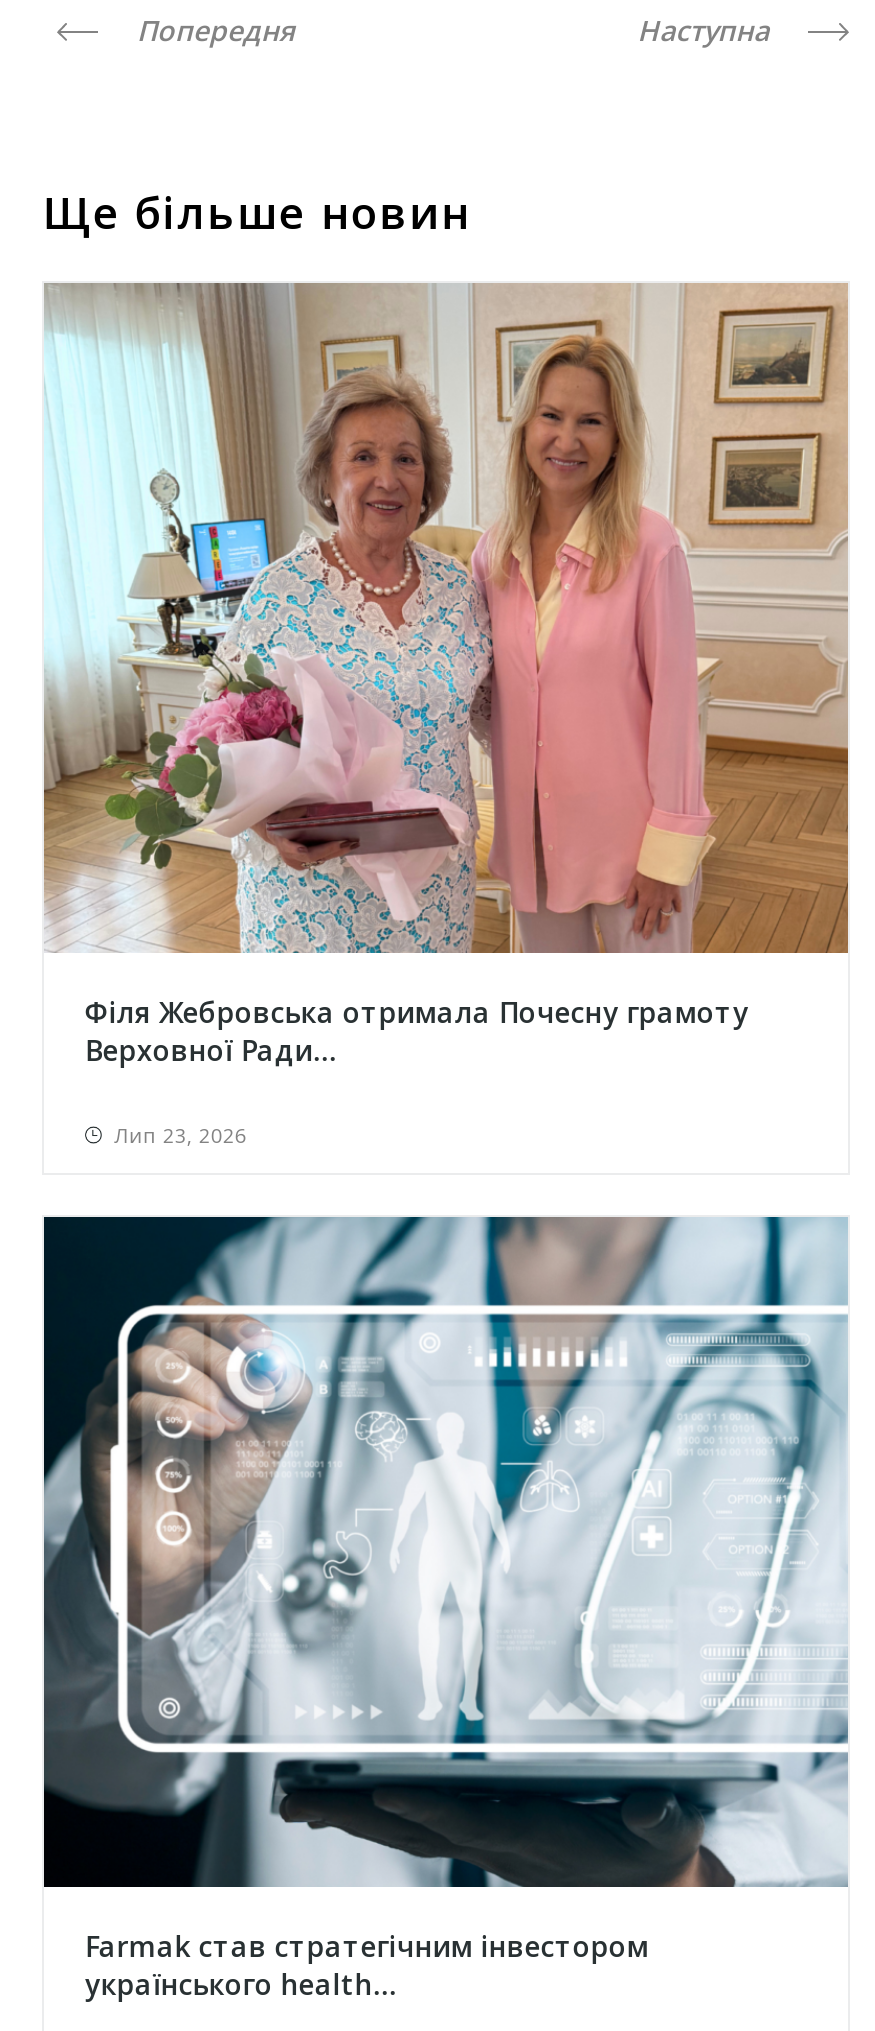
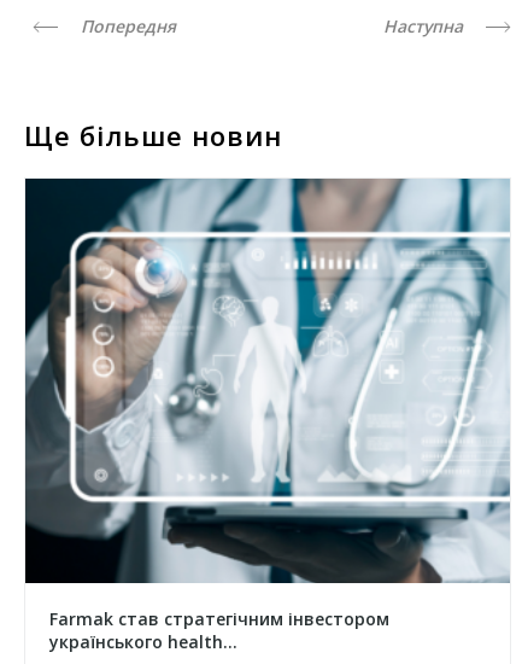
[42,281,850,1148] [image] | Філя Жебровська отримала Почесну грамоту | Верховної Ради... | Лип 23, 2026 -> none

